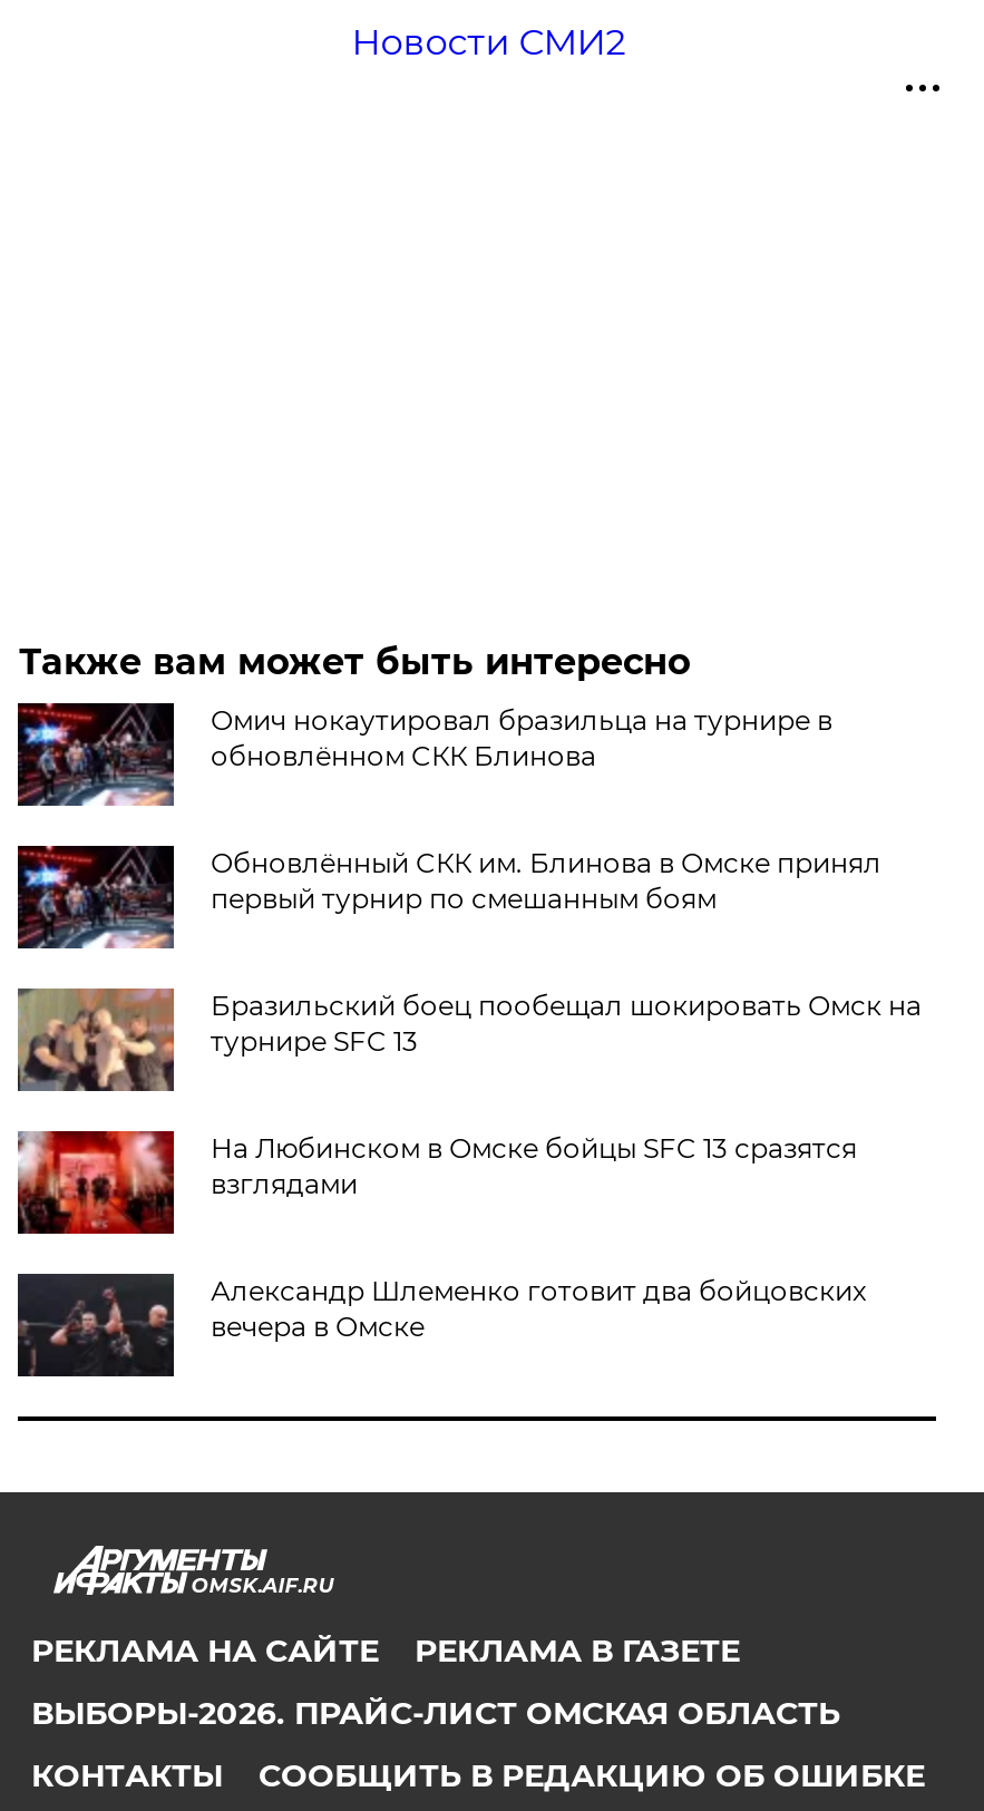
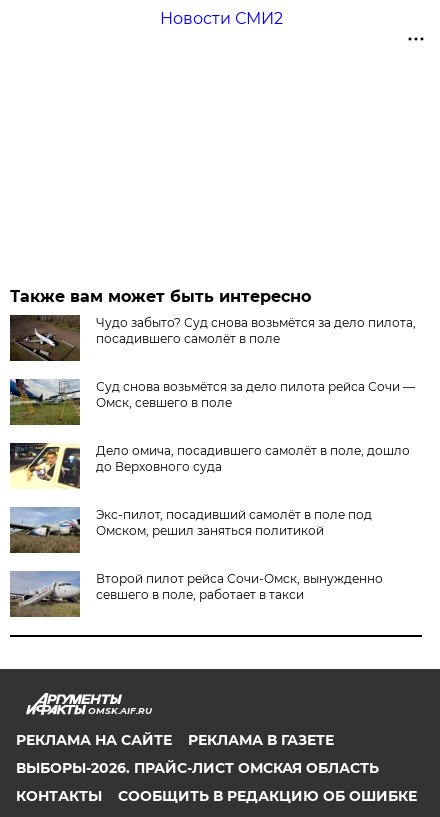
[18,701,832,808] [image] | Омич нокаутировал бразильца на турнире в | обновлённом СКК Блинова -> [10,314,416,362] [image] | Чудо забыто? Суд снова возьмётся за дело пилота, | посадившего самолёт в поле
[16,844,881,951] [image] | Обновлённый СКК им. Блинова в Омске принял | первый турнир по смешанным боям -> [9,379,415,426] [image] | Суд снова возьмётся за дело пилота рейса Сочи — | Омск, севшего в поле
[16,986,921,1093] [image] | Бразильский боец пообещал шокировать Омск на | турнире SFC 13 -> [9,442,410,489] [image] | Дело омича, посадившего самолёт в поле, дошло | до Верховного суда
[18,1129,857,1236] [image] | На Любинском в Омске бойцы SFC 13 сразятся | взглядами -> [9,506,372,554] [image] | Экс-пилот, посадивший самолёт в поле под | Омском, решил заняться политикой
[18,1272,866,1379] [image] | Александр Шлеменко готовит два бойцовских | вечера в Омске -> [9,570,383,618] [image] | Второй пилот рейса Сочи-Омск, вынужденно | севшего в поле, работает в такси

